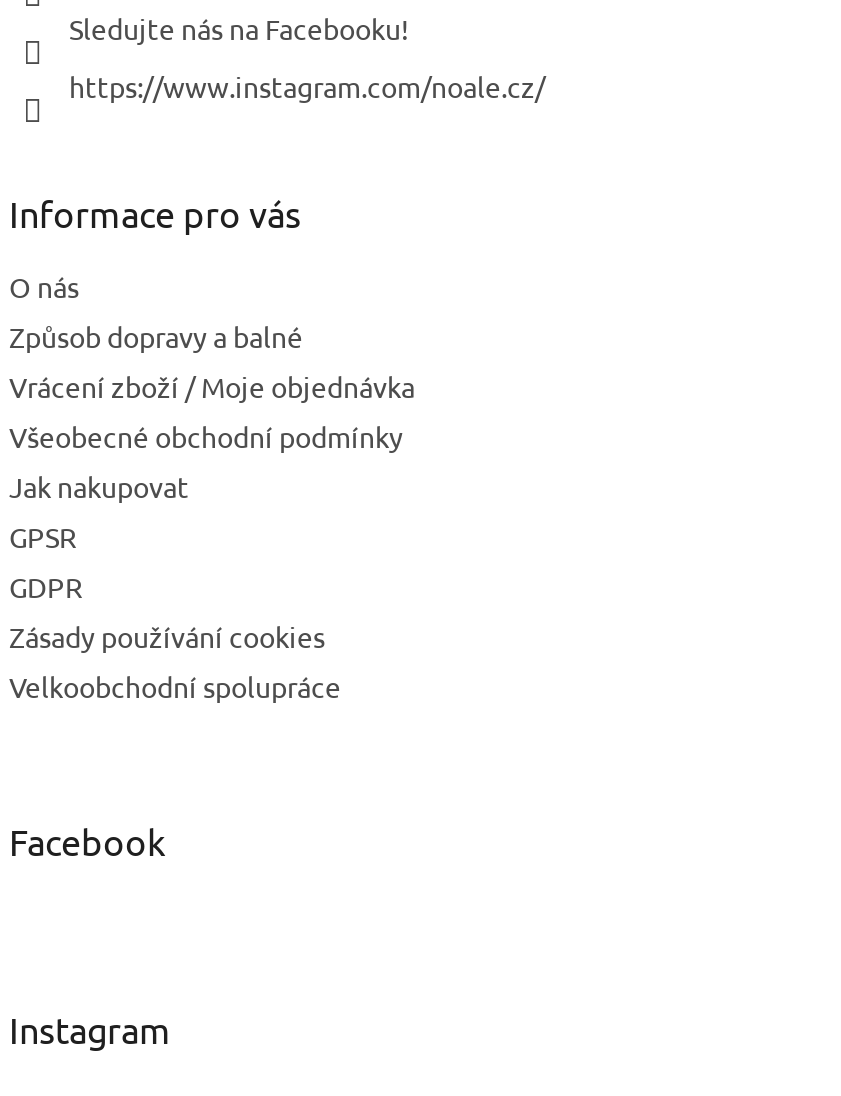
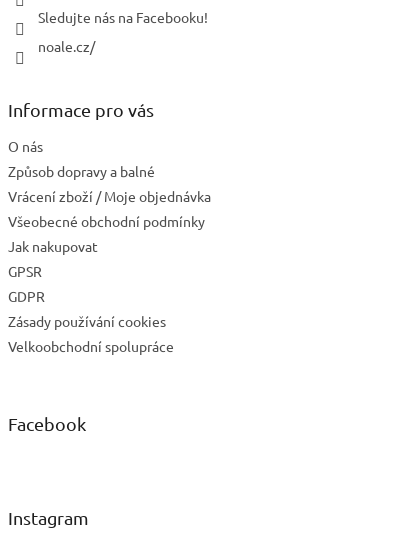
[69,67,545,103] https://www.instagram.com/noale.cz/ -> [38,37,95,55] noale.cz/

